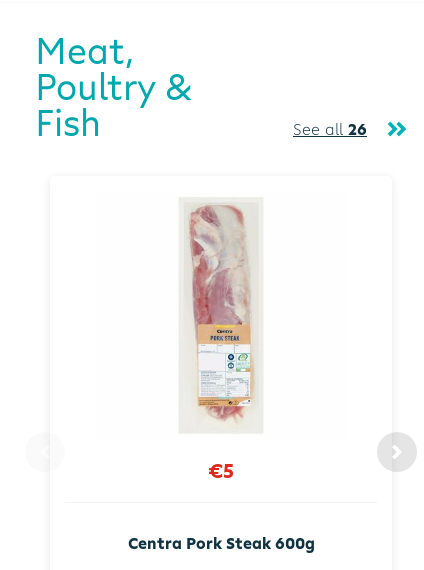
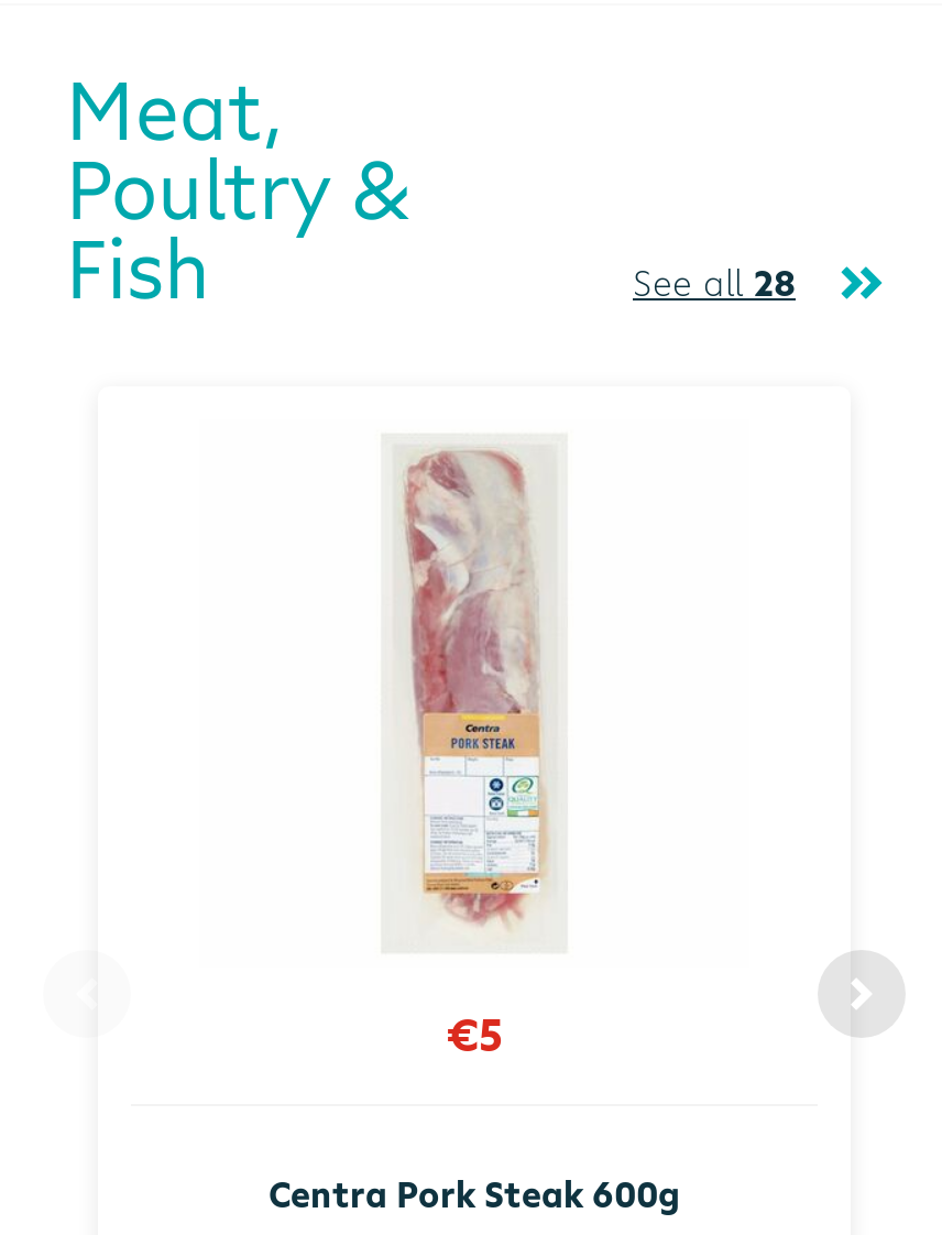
[293,118,367,140] See all 26 -> [633,258,796,307] See all 28

